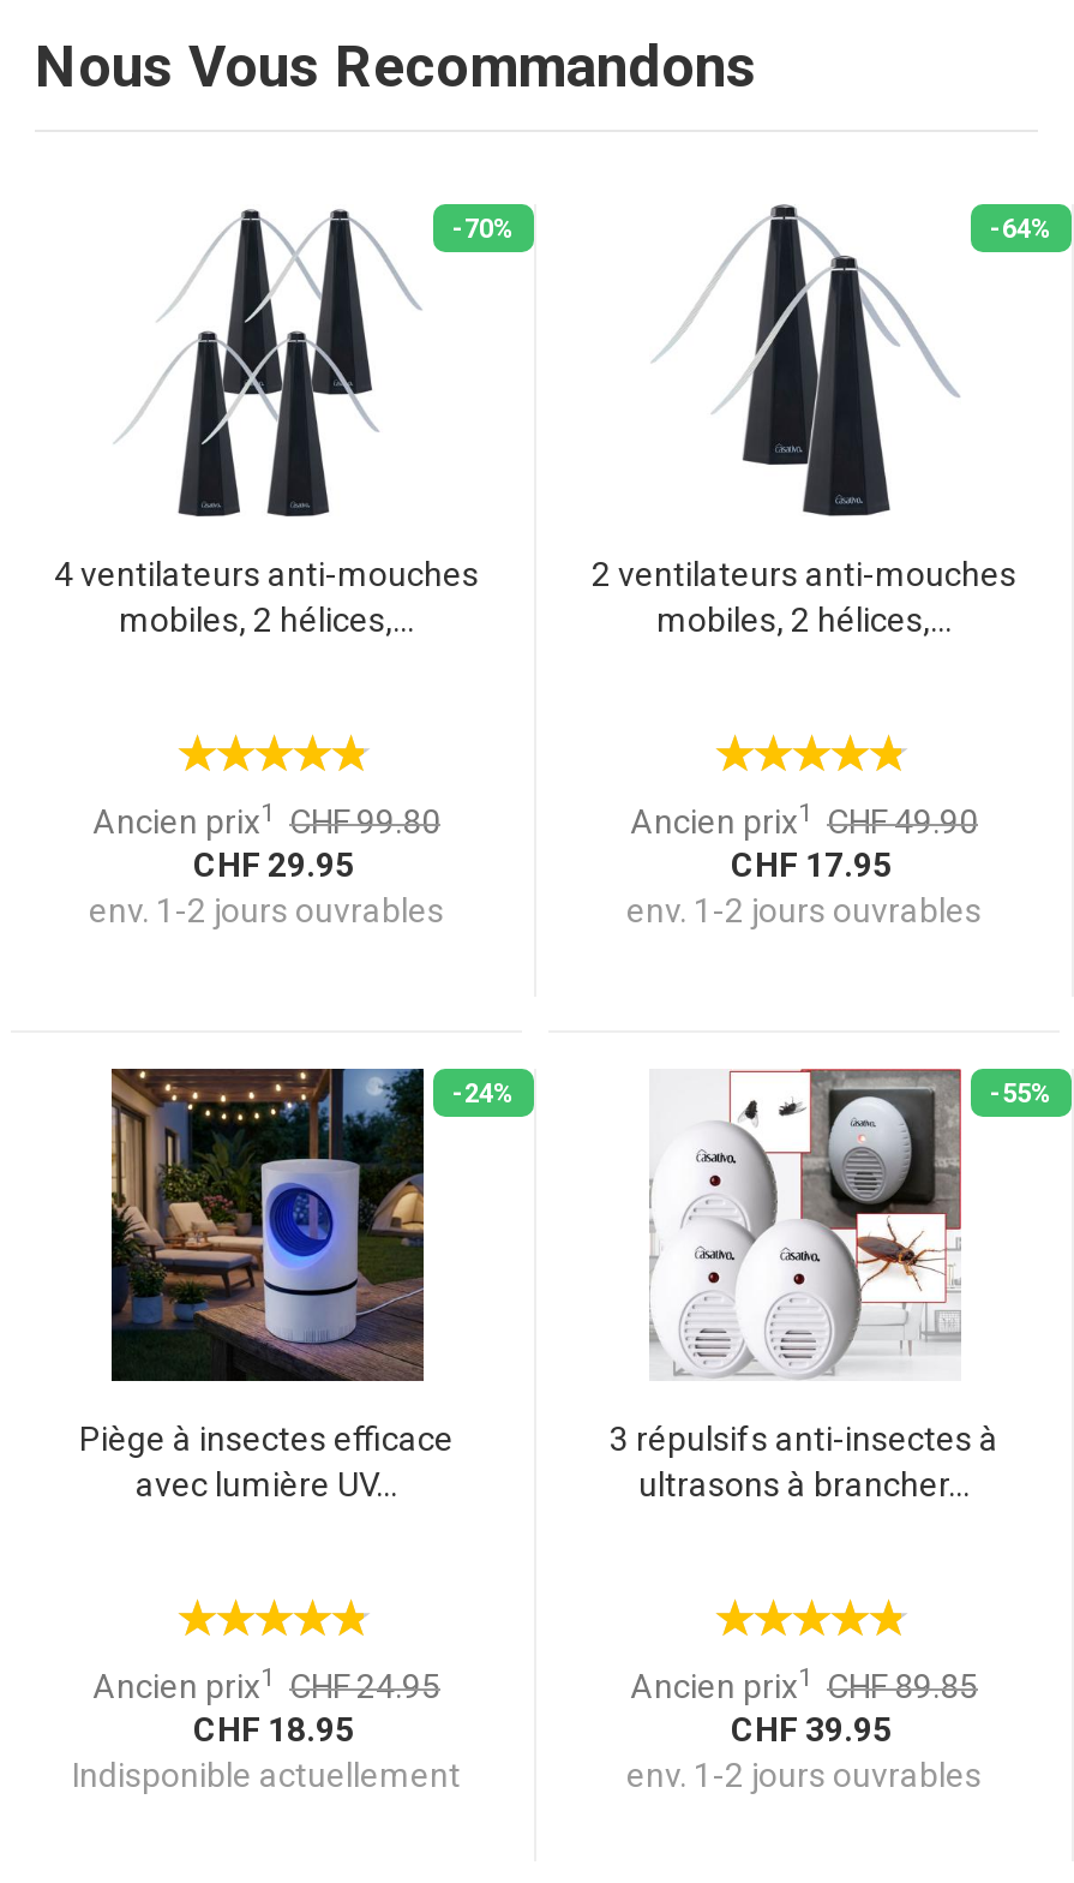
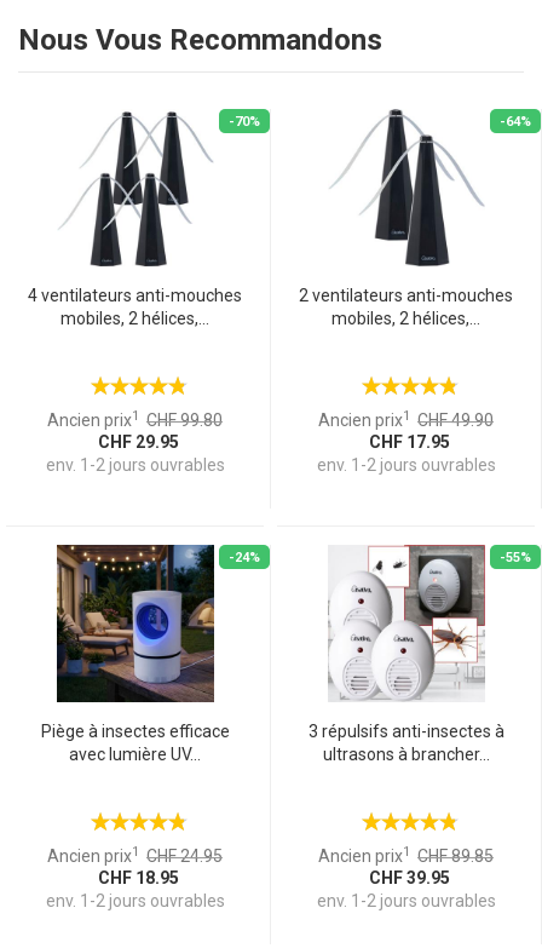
[72,1756,461,1794] Indisponible actuellement -> [45,891,224,910] env. 1-2 jours ouvrables

